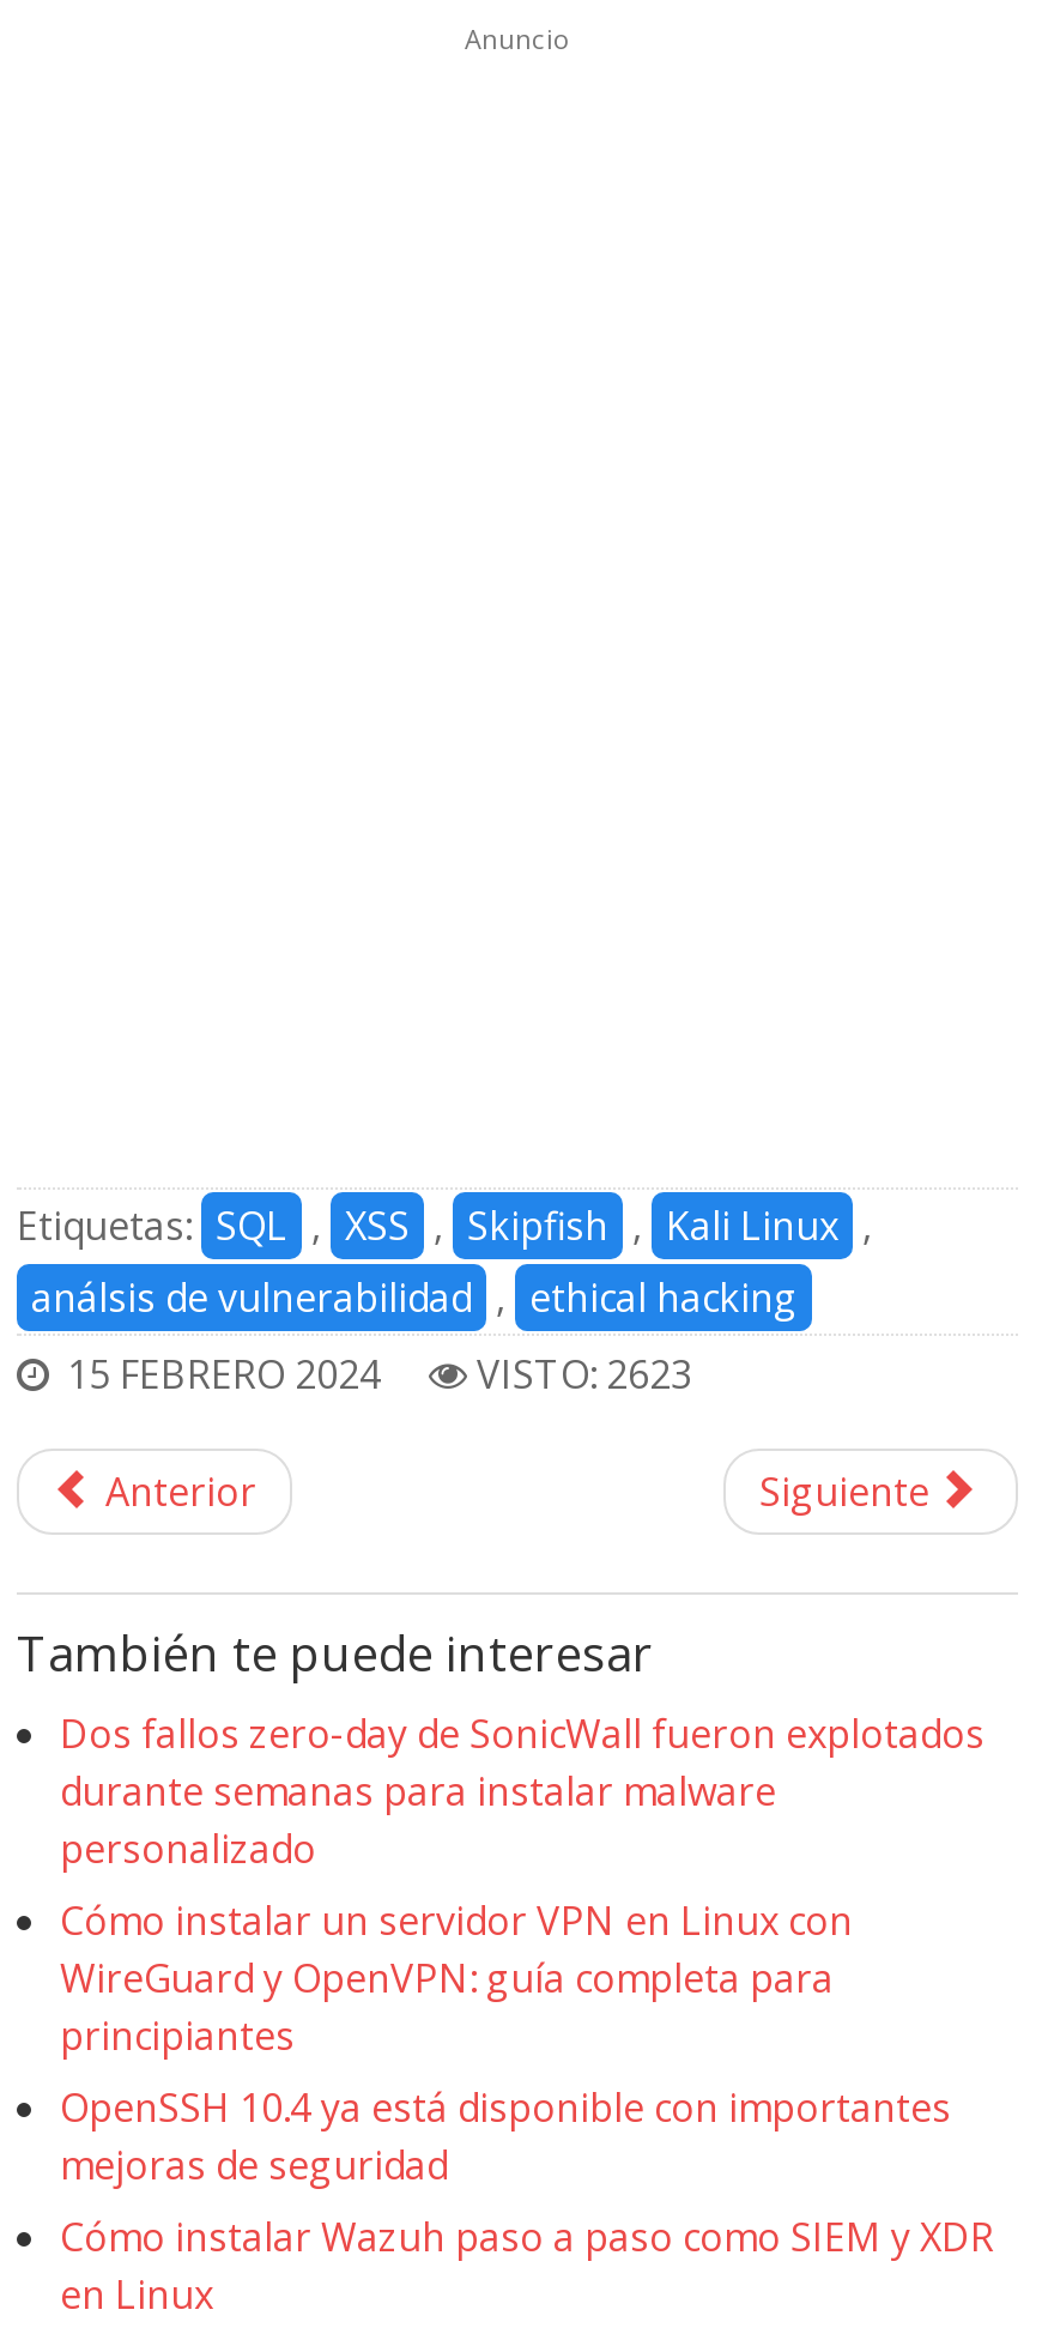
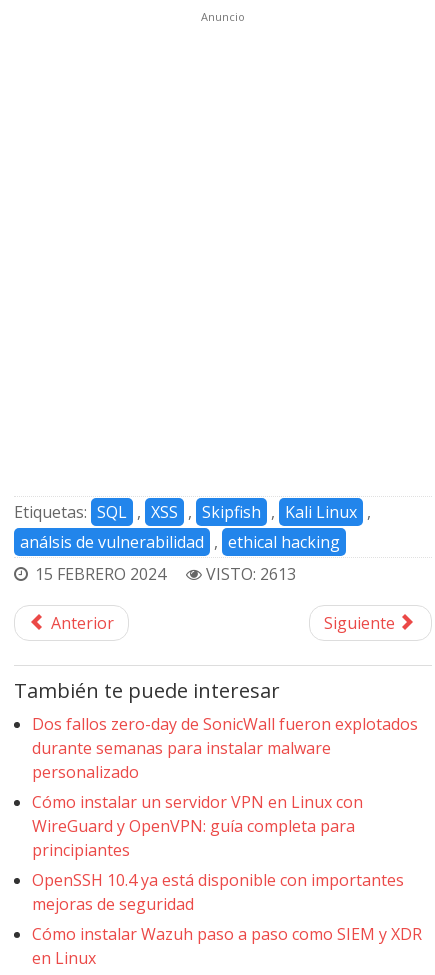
[67,1348,692,1401] 15 FEBRERO 2024 VISTO: 2623 -> [35,563,296,585] 15 FEBRERO 2024 VISTO: 2613

